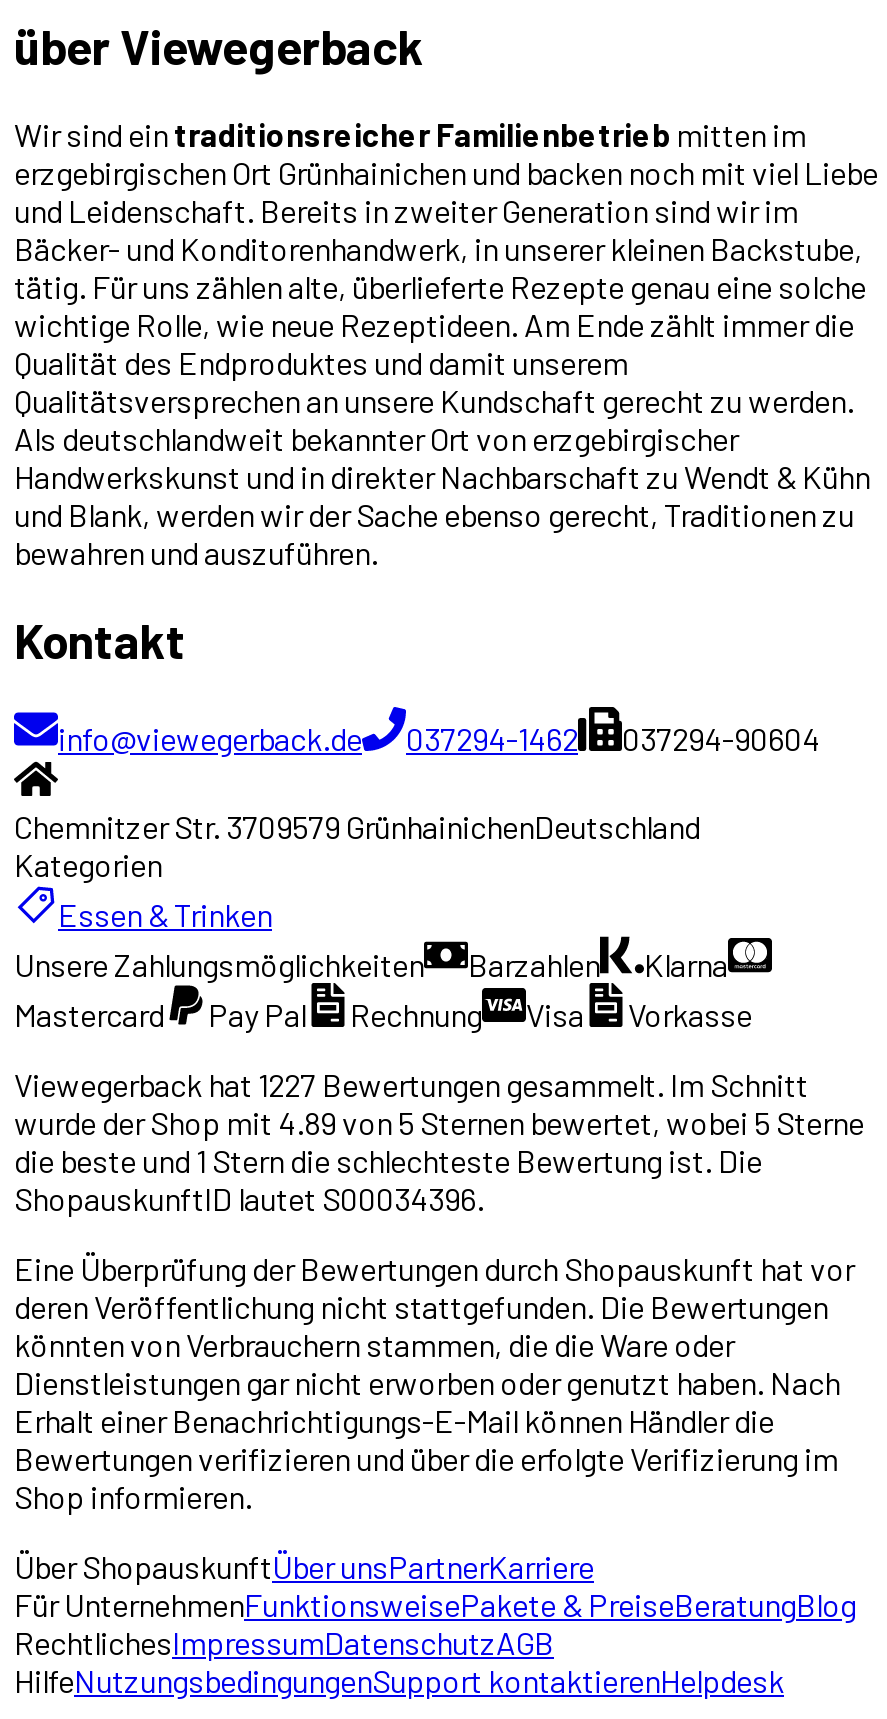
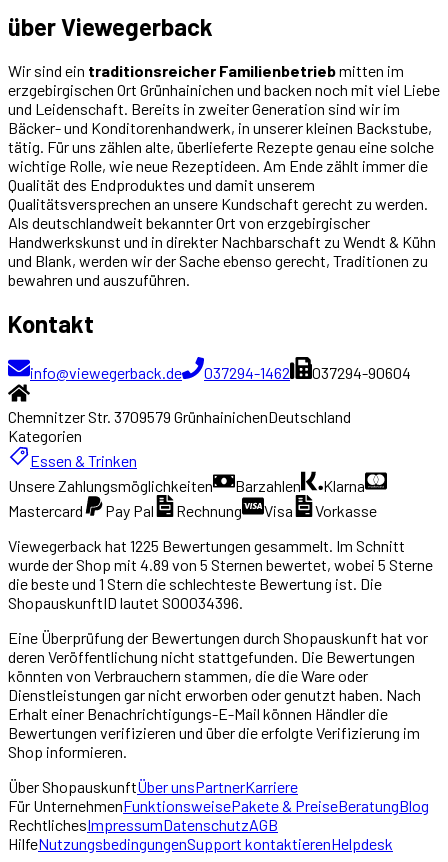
[14,1066,808,1104] Viewegerback hat 1227 Bewertungen gesammelt. Im Schnitt -> [8,536,405,555] Viewegerback hat 1225 Bewertungen gesammelt. Im Schnitt

